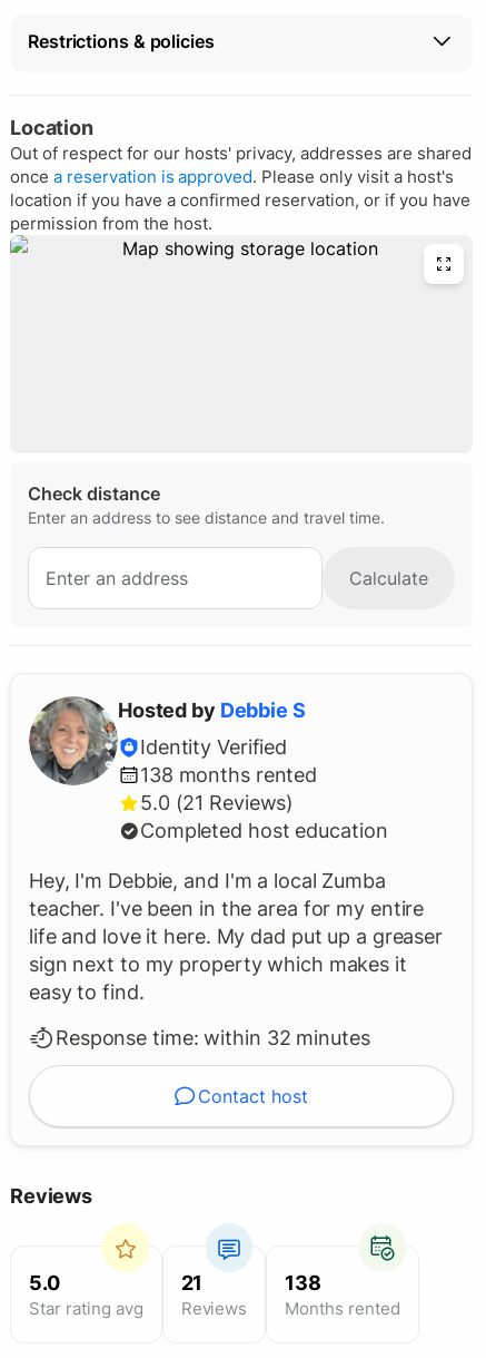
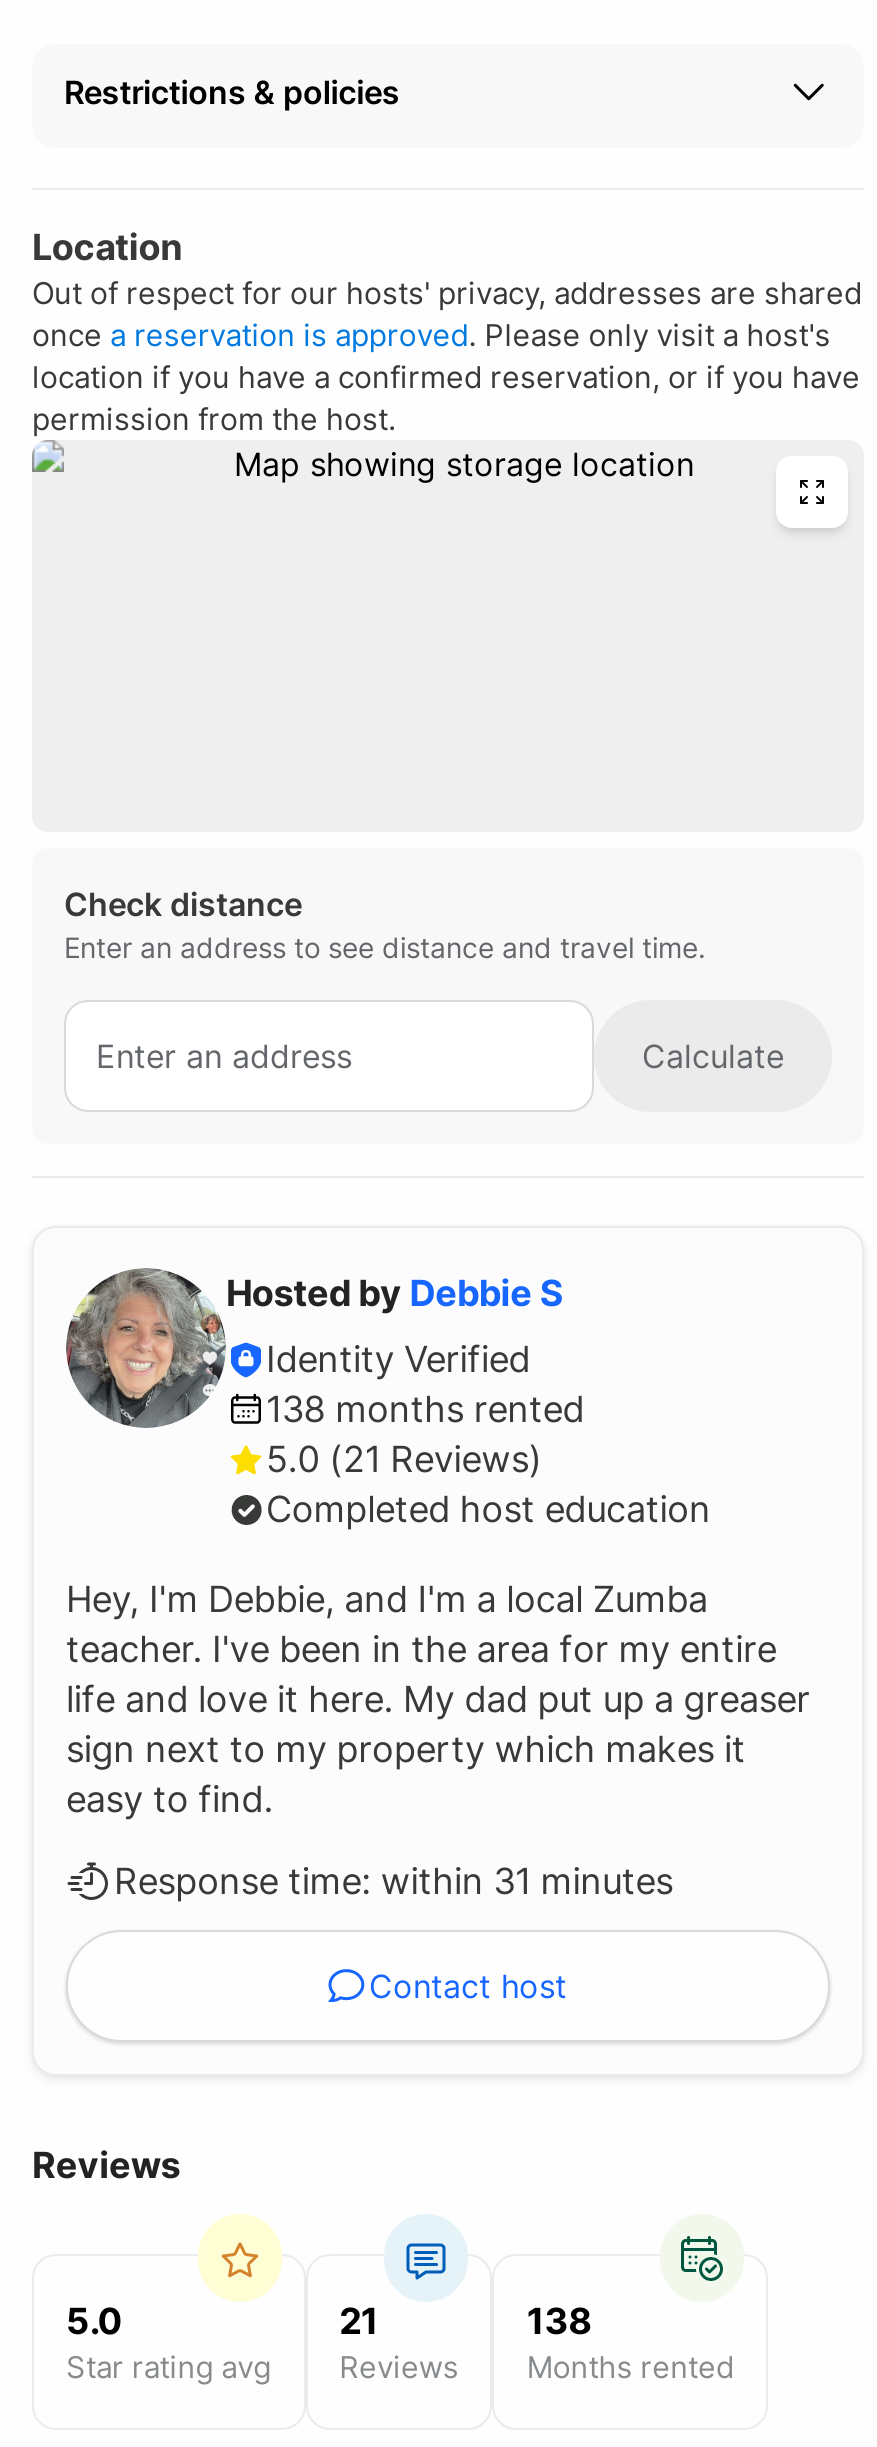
[56,1026,370,1050] Response time: within 32 minutes -> [114,1861,673,1903] Response time: within 31 minutes

